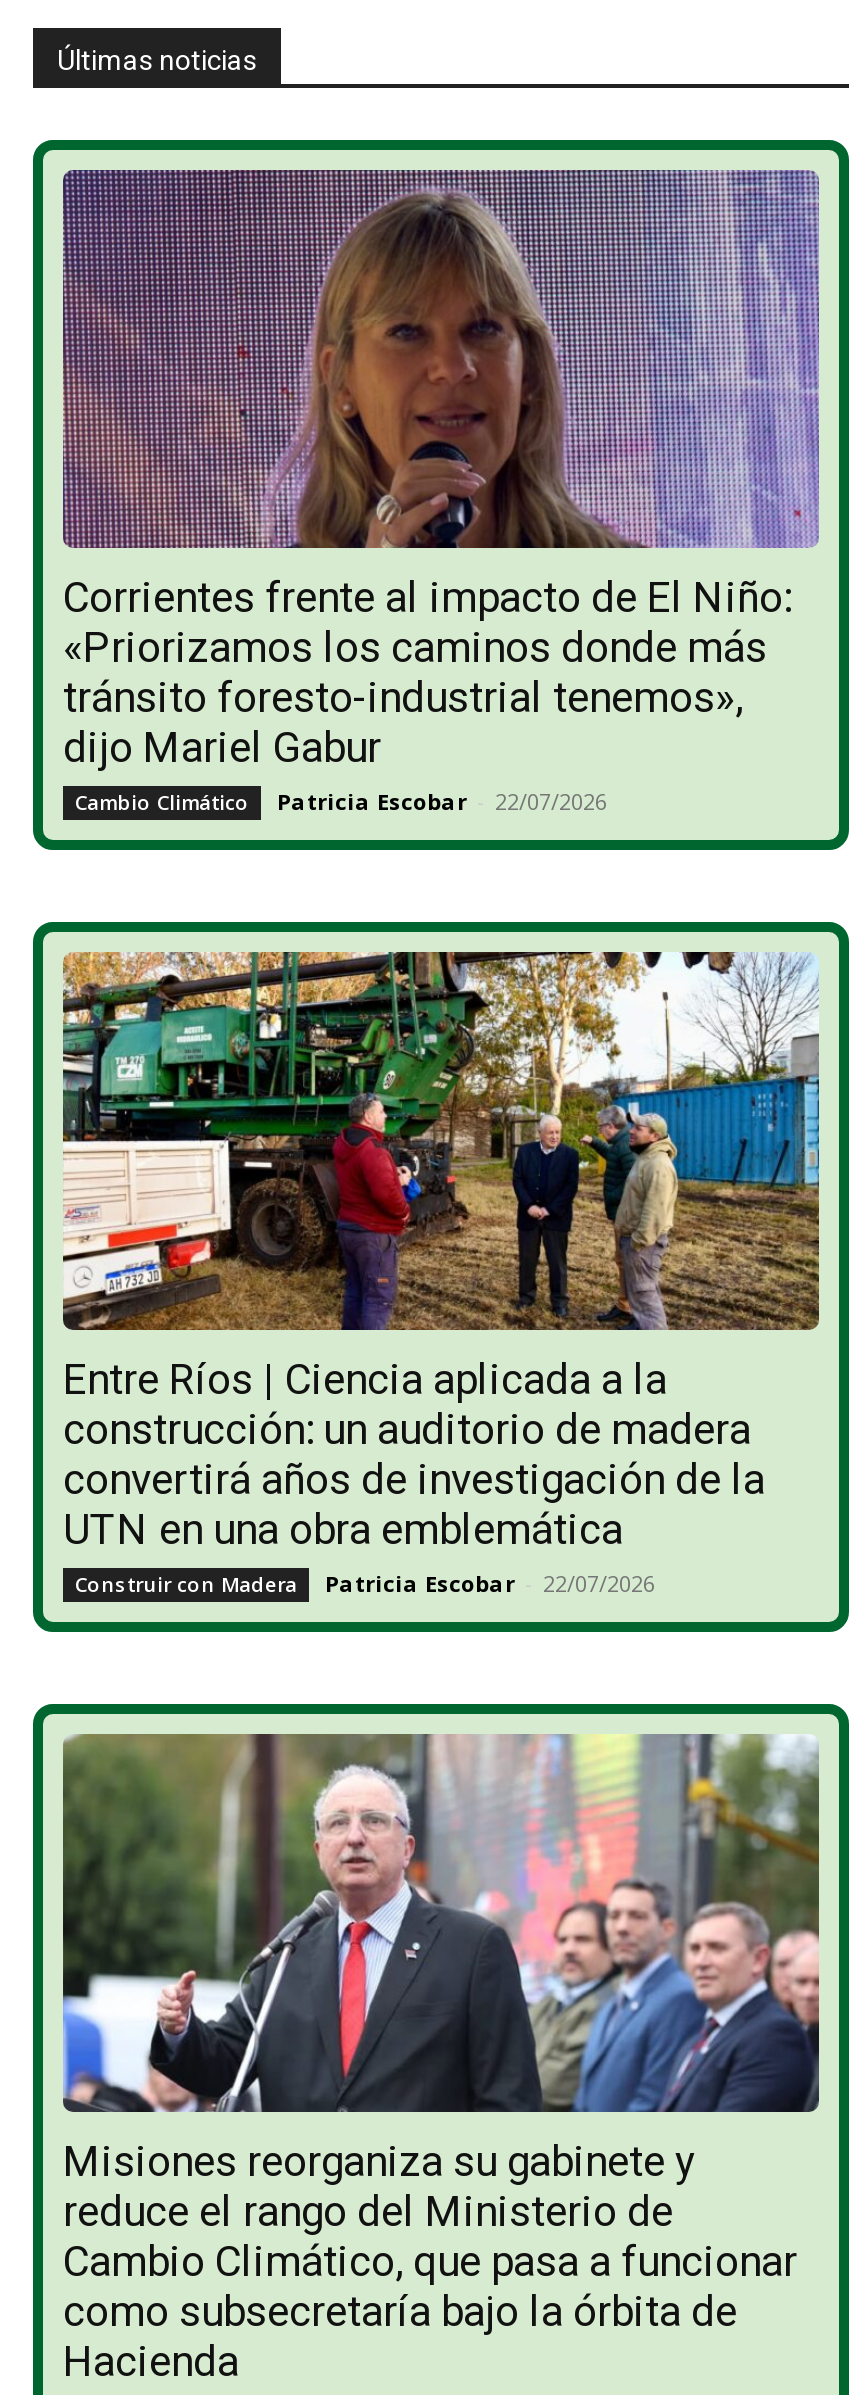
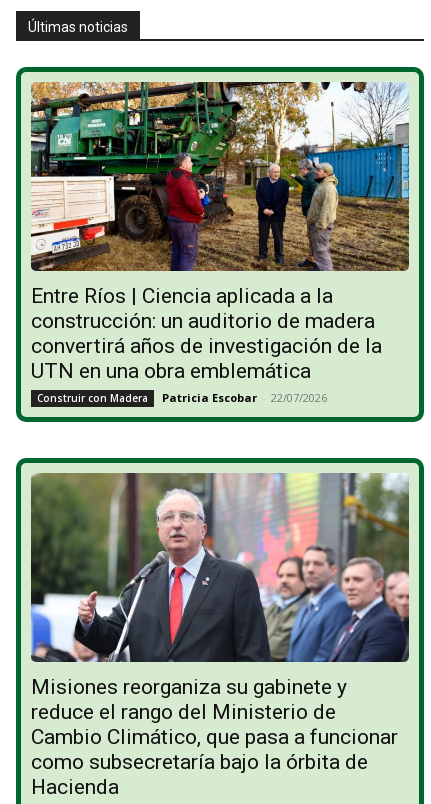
[61,168,821,816] [image] | Corrientes frente al impacto de El Niño: | «Priorizamos los caminos donde más | tránsito foresto-industrial tenemos», | dijo Mariel Gabur | Cambio Climático | Patricia Escobar - 22/07/2026 -> none

